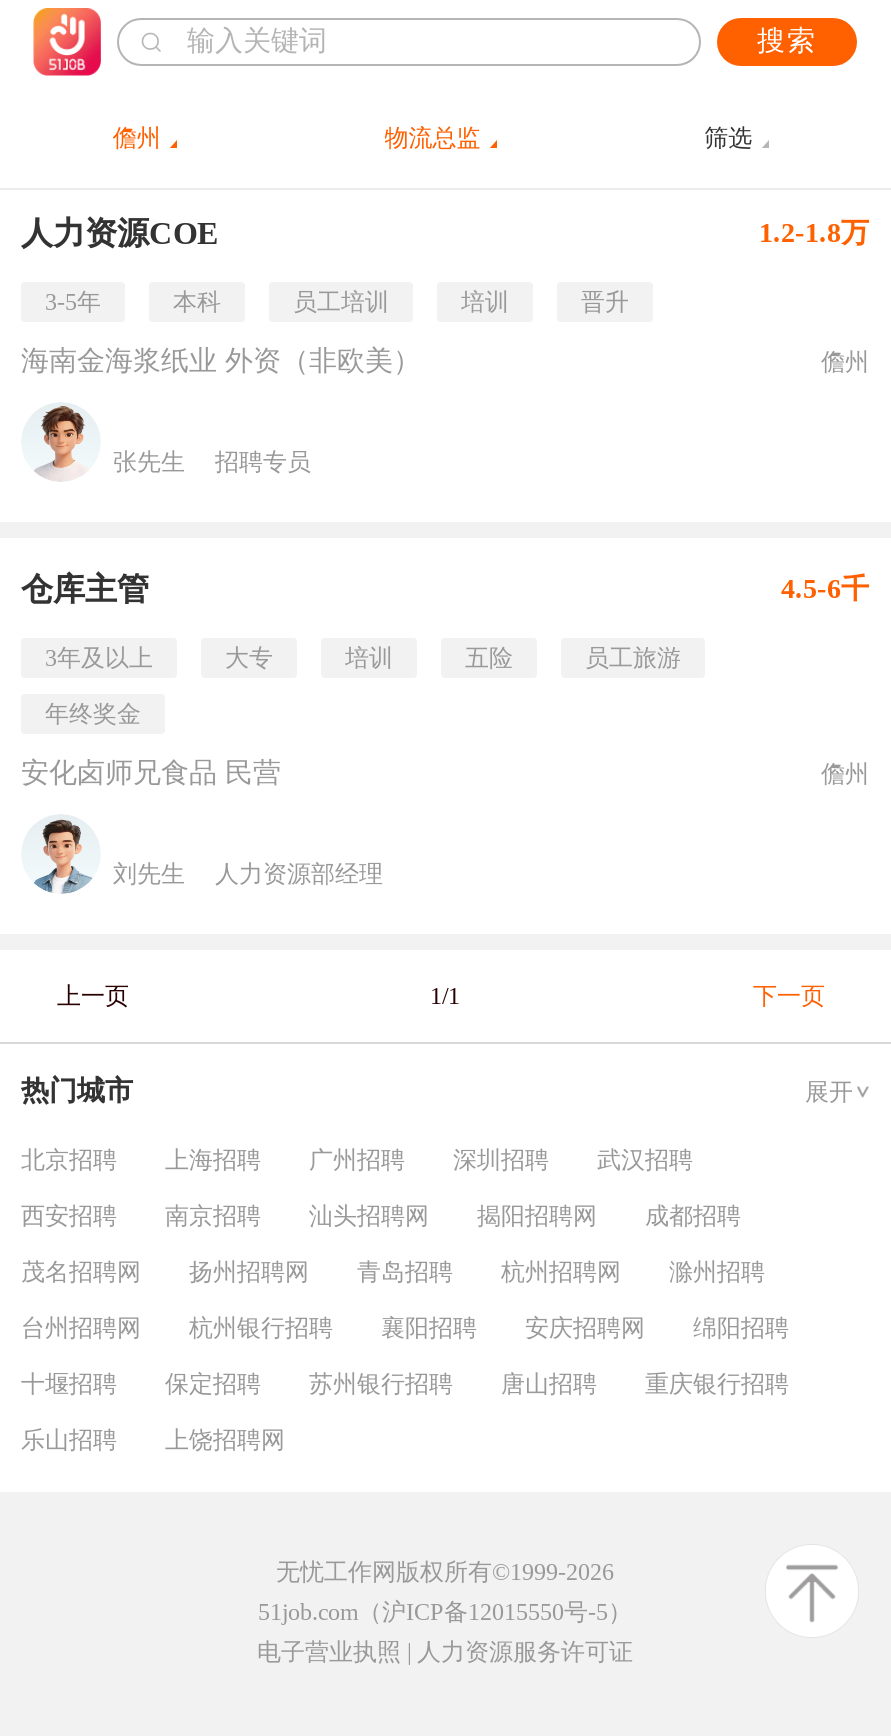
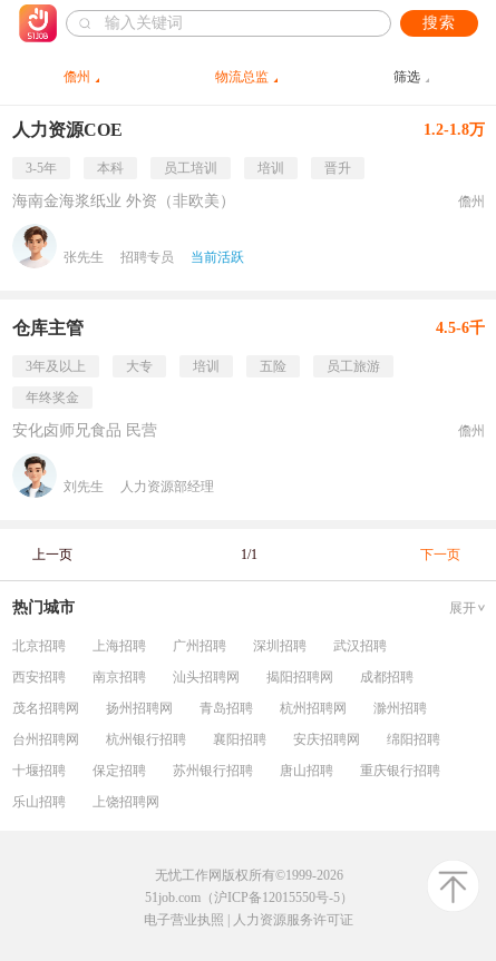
none -> [191,249,244,265] 当前活跃

